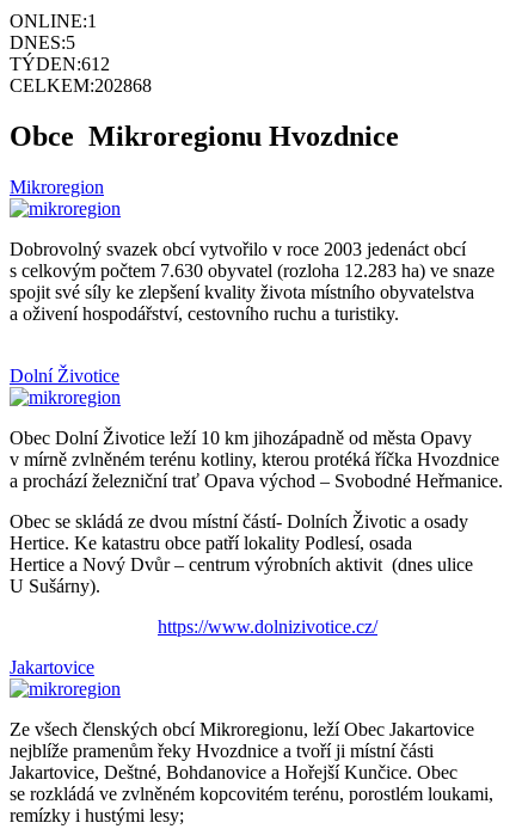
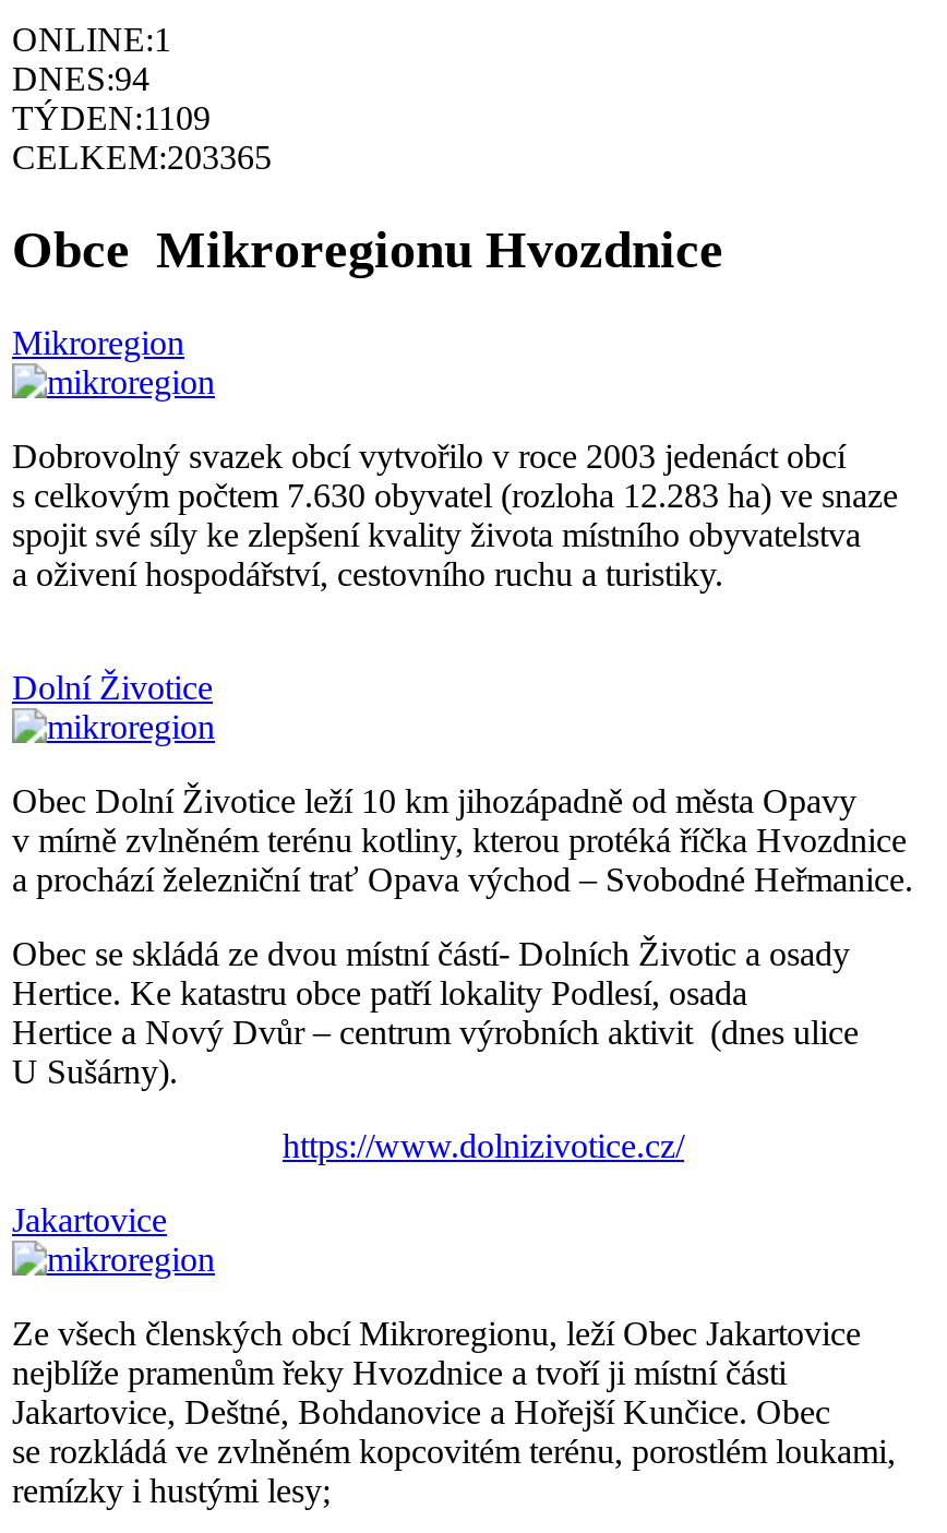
[10,32,75,52] DNES:5 -> [12,60,149,97] DNES:94
[10,54,110,74] TÝDEN:612 -> [12,99,211,136] TÝDEN:1109
[10,75,152,95] CELKEM:202868 -> [12,138,272,175] CELKEM:203365

